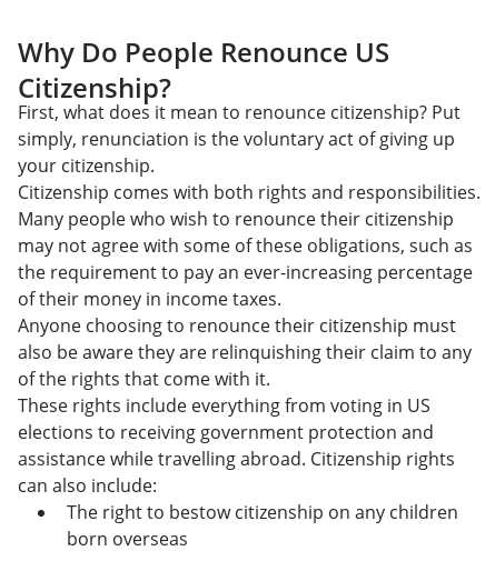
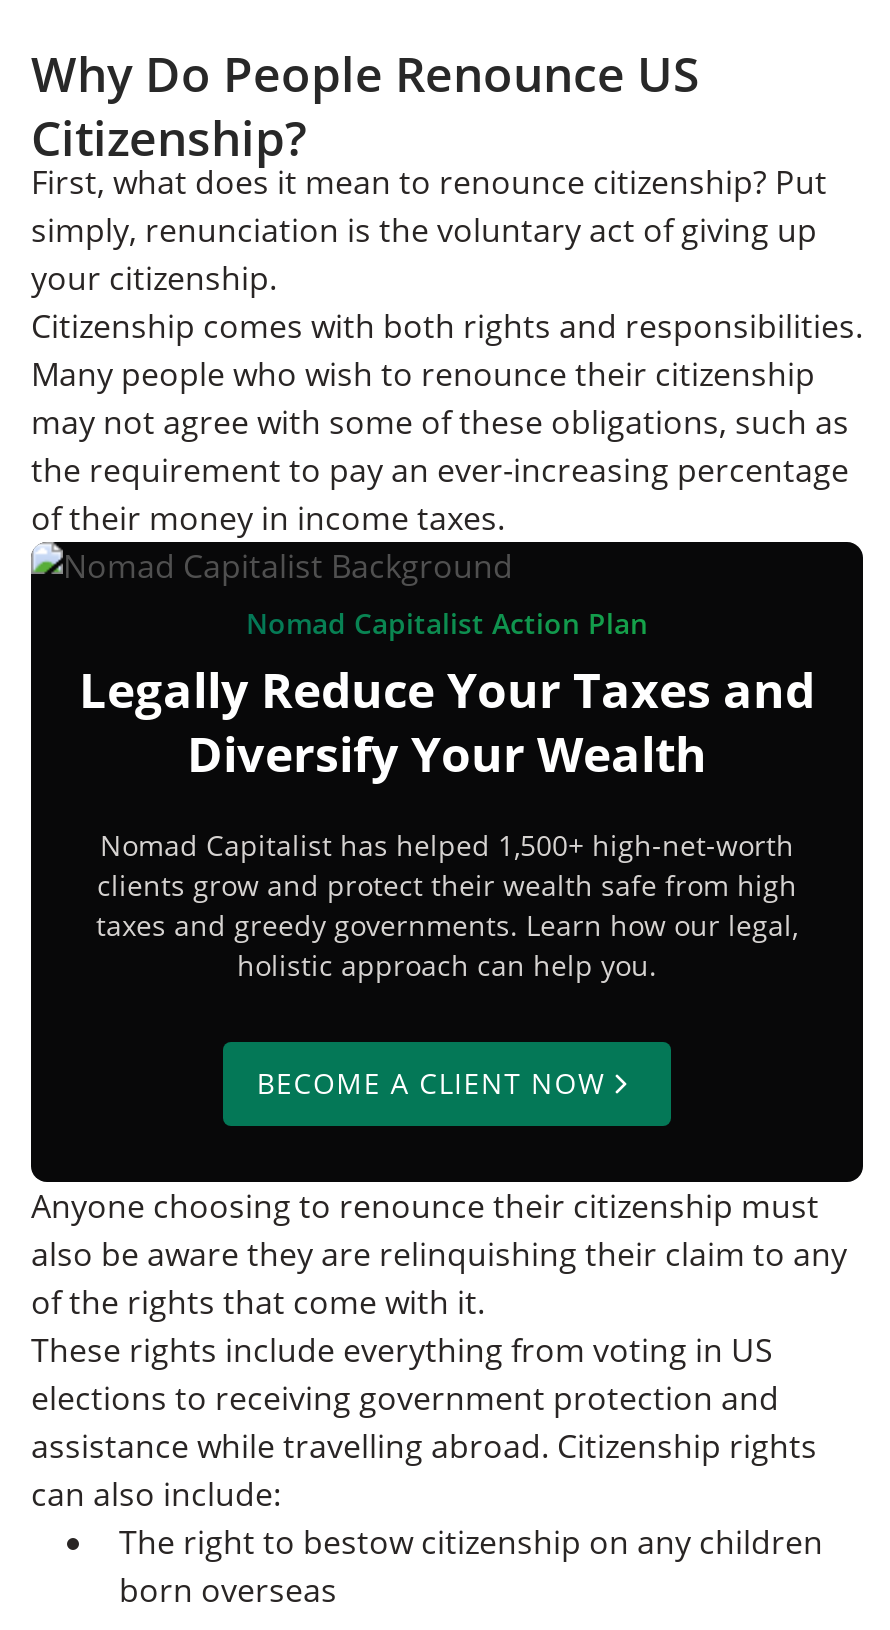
none -> [29,540,865,1184] [image] | Nomad Capitalist Action Plan | Legally Reduce Your Taxes and | Diversify Your Wealth | Nomad Capitalist has helped 1,500+ high-net-worth | clients grow and protect their wealth safe from high | taxes and greedy governments. Learn how our legal, | holistic approach can help you. | BECOME A CLIENT NOW

